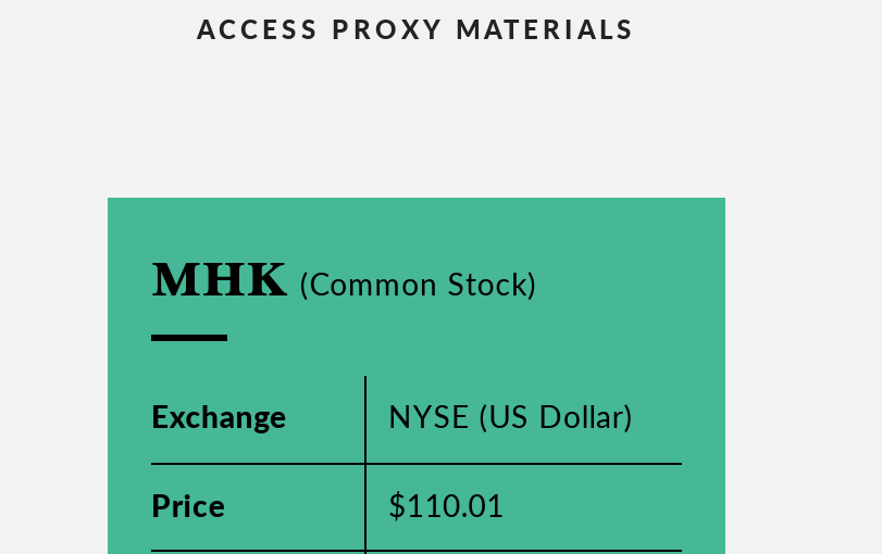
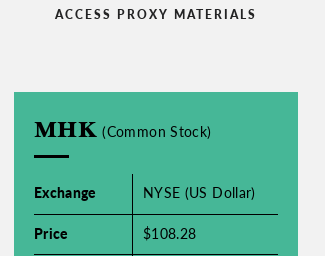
[388,482,505,526] $110.01 -> [143,223,196,243] $108.28

